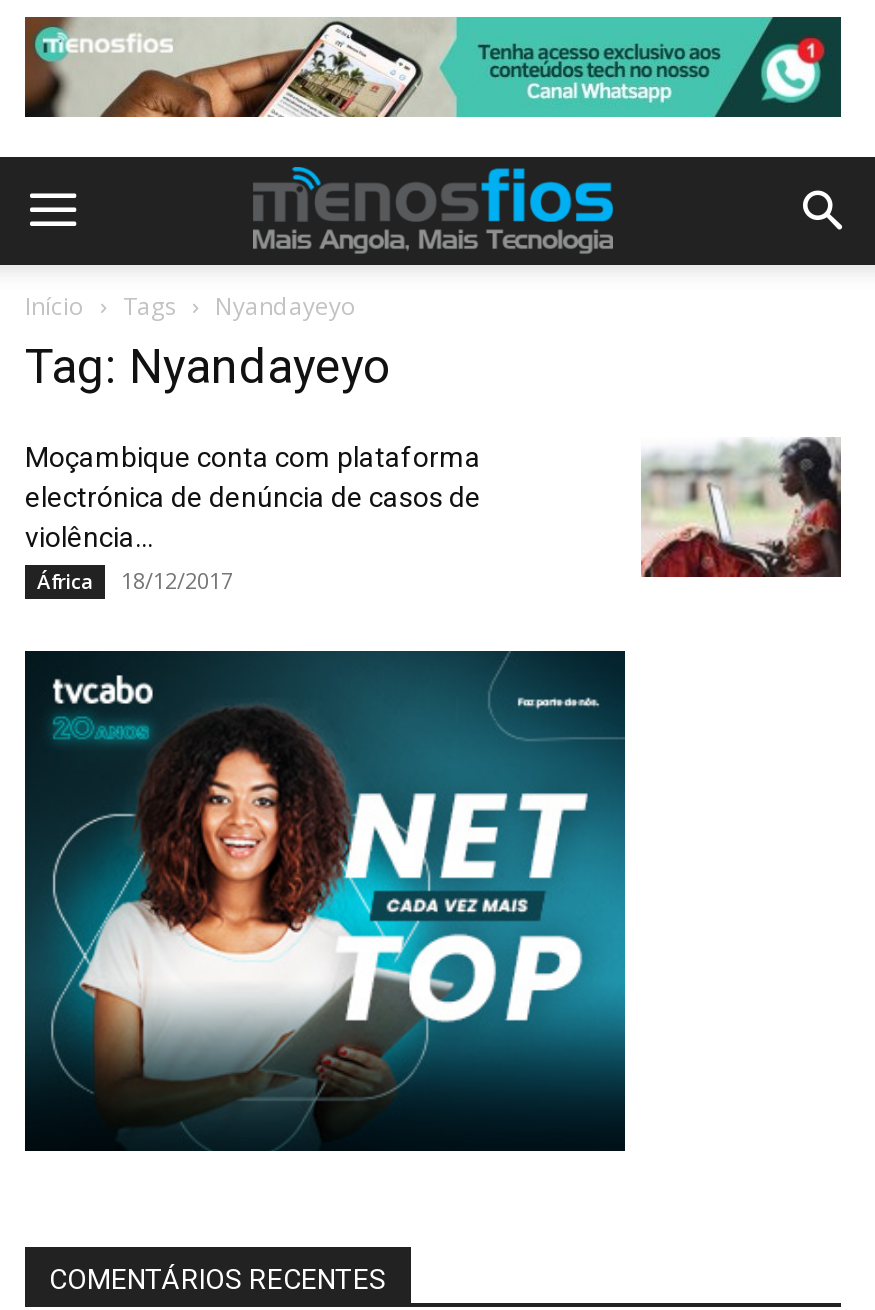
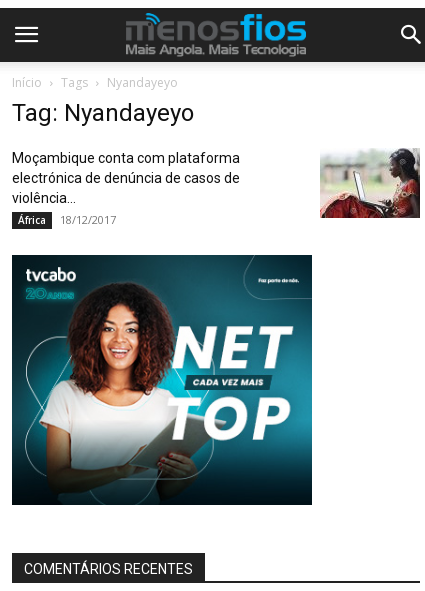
[23,15,843,119] [image] -> none

